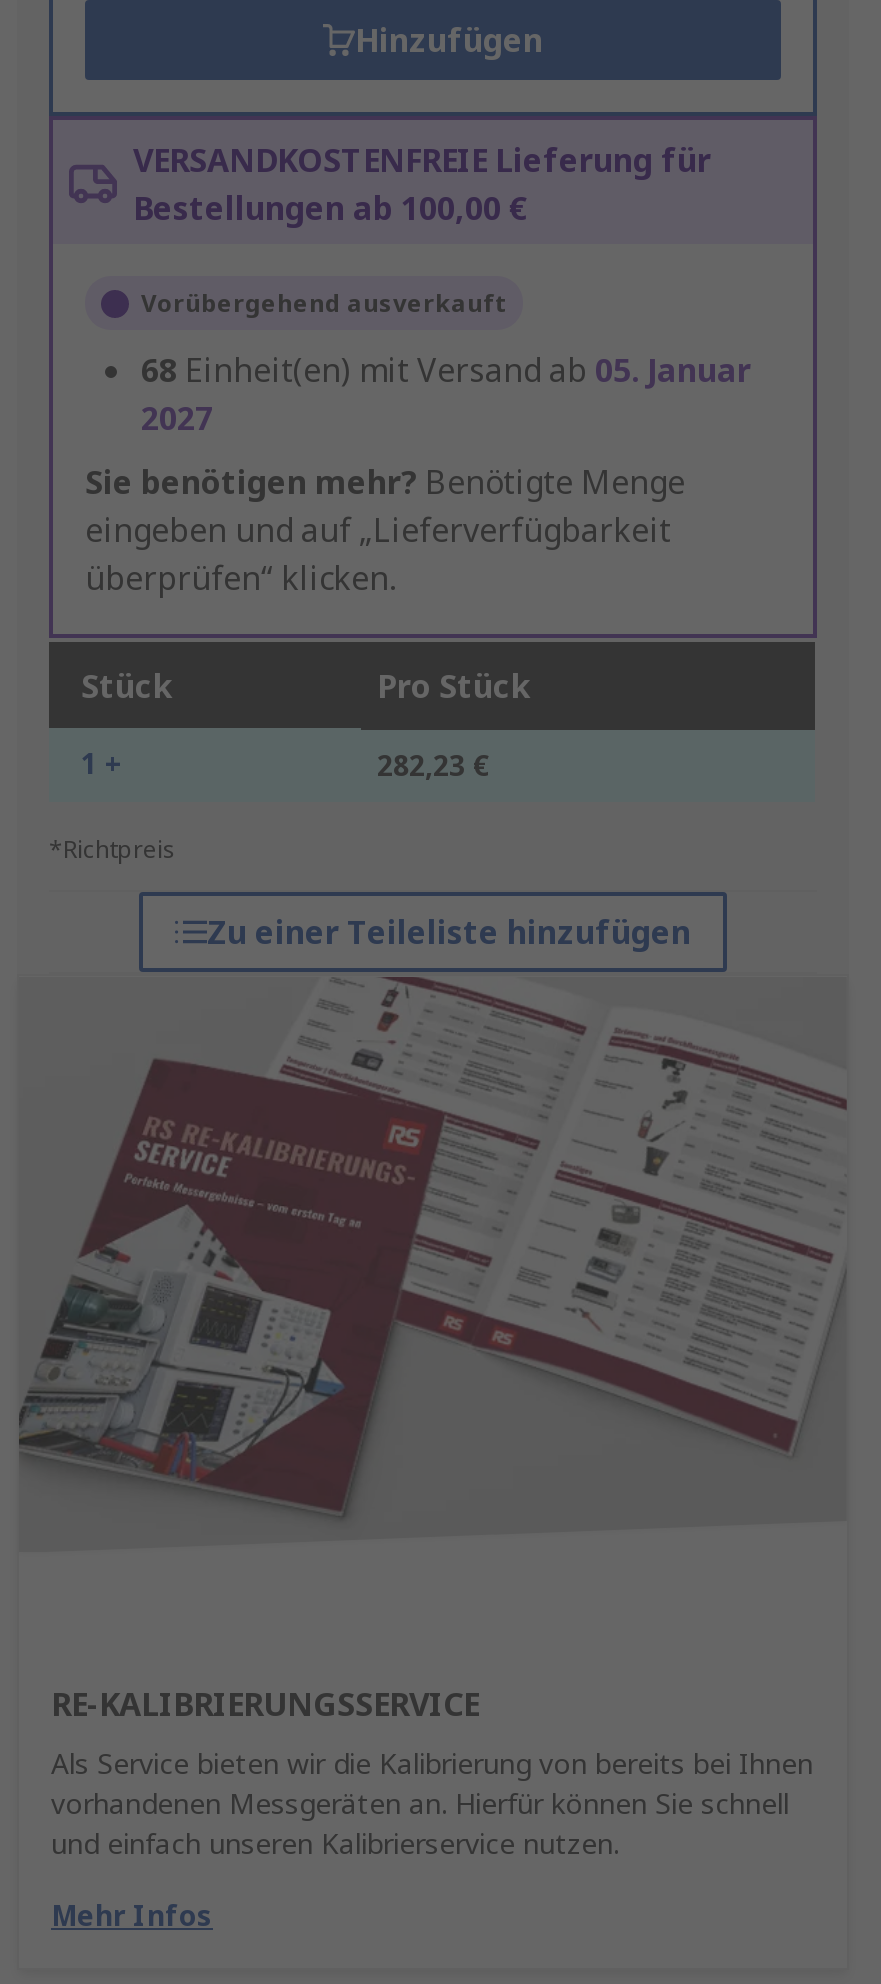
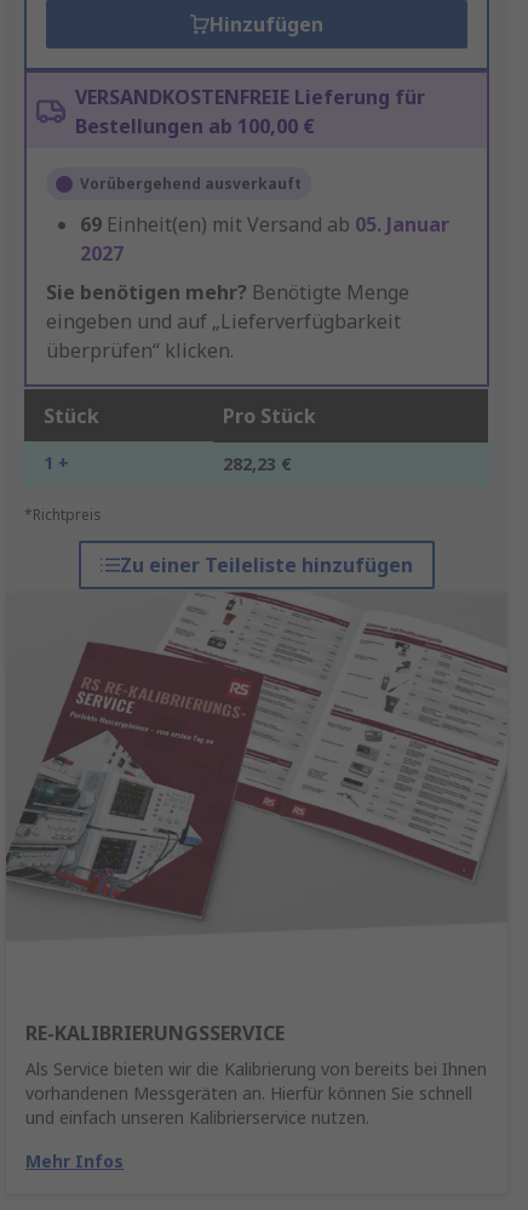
[141,349,751,393] 68 Einheit(en) mit Versand ab 05. Januar -> [80,212,449,238] 69 Einheit(en) mit Versand ab 05. Januar

